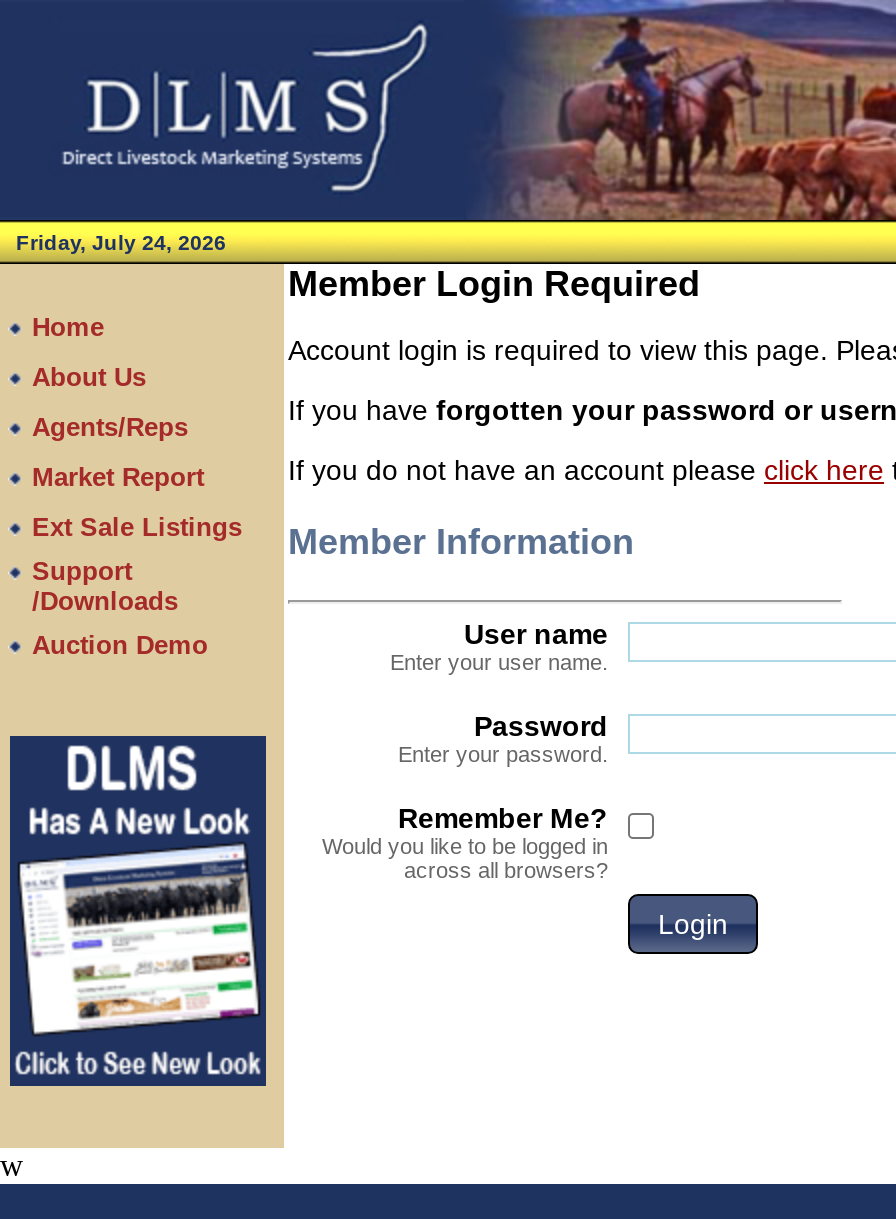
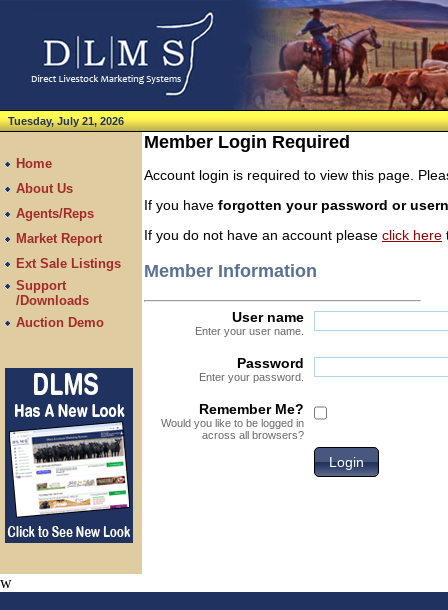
[16,230,226,254] Friday, July 24, 2026 -> [8,115,124,127] Tuesday, July 21, 2026

